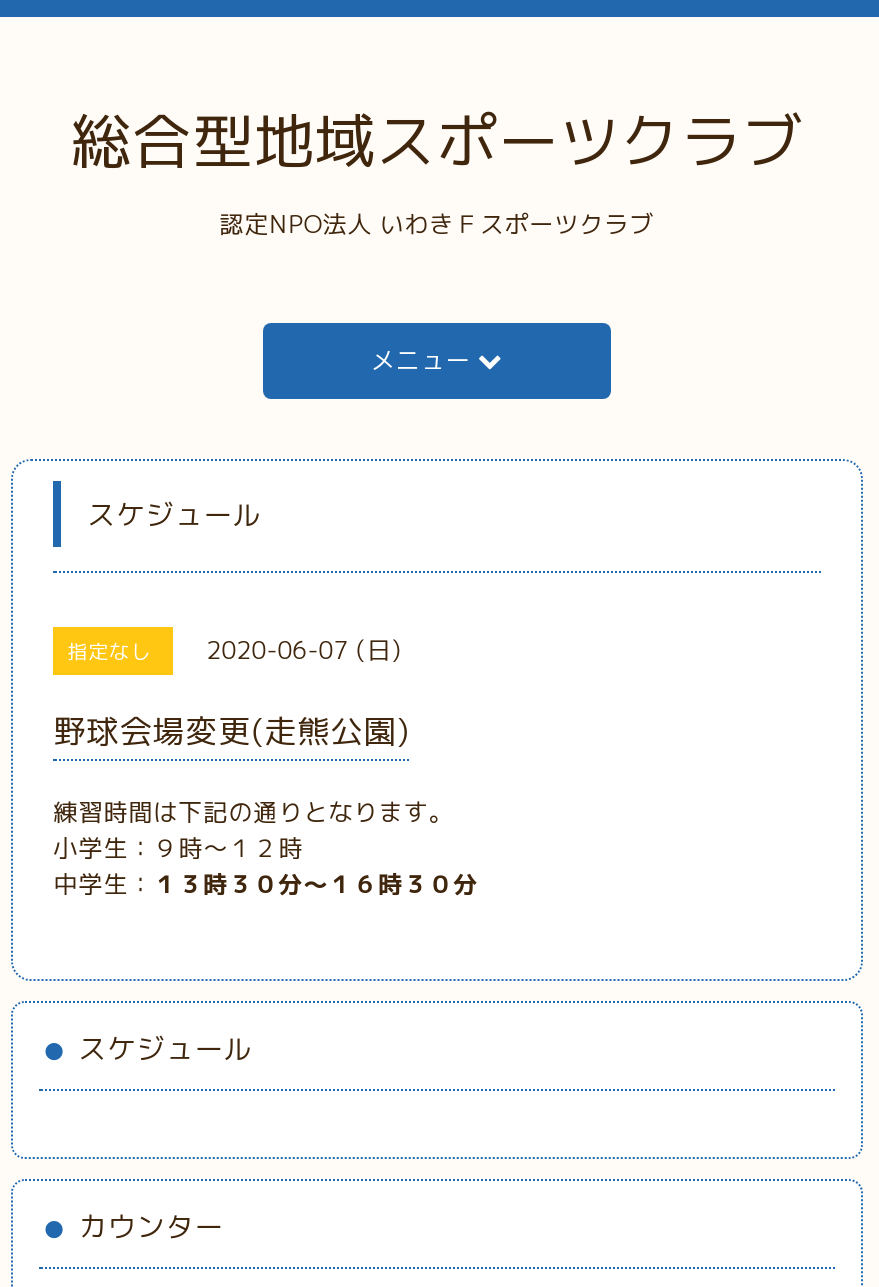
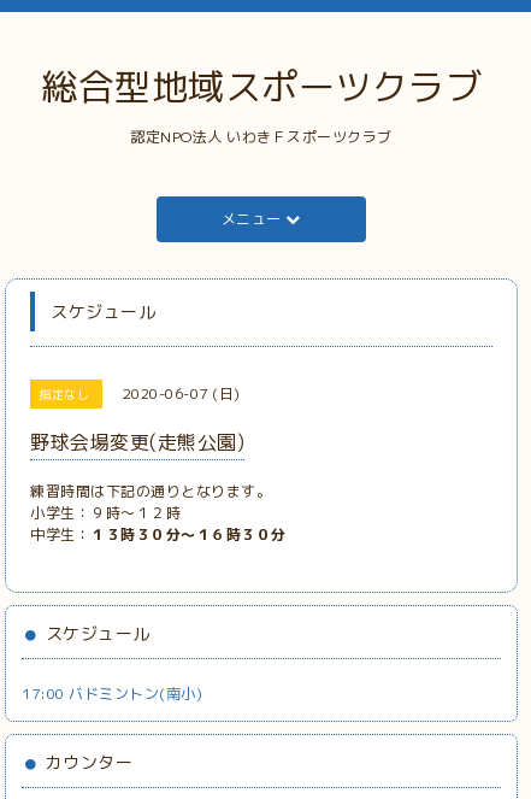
none -> [22,683,203,704] 17:00 バドミントン(南小)

